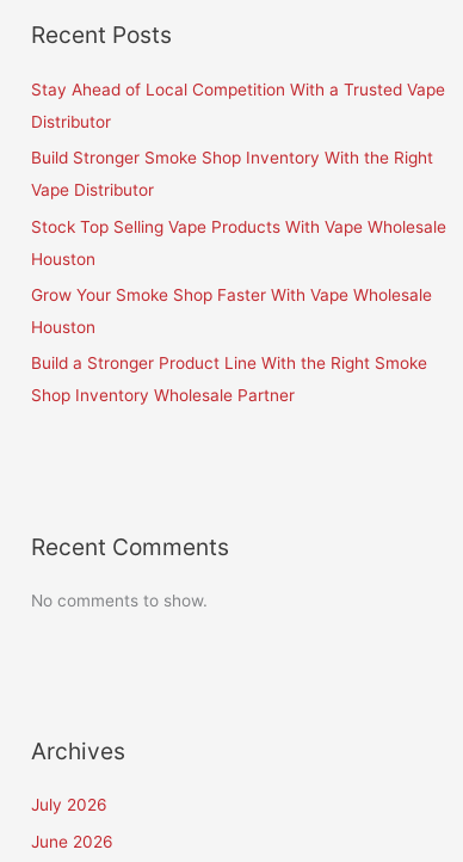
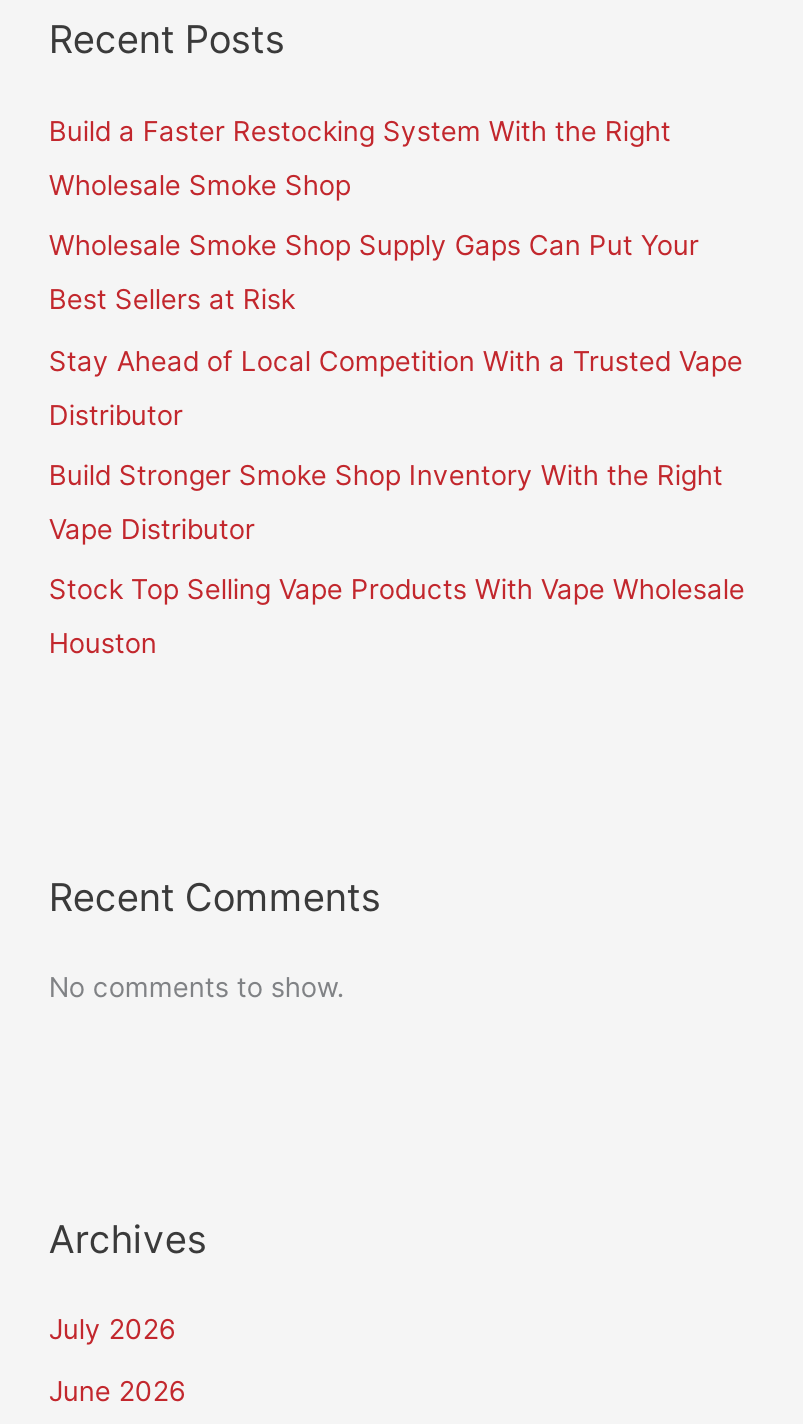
none -> [49,115,699,316] Build a Faster Restocking System With the Right | Wholesale Smoke Shop | Wholesale Smoke Shop Supply Gaps Can Put Your | Best Sellers at Risk
moved [32,80,447,268] -> [49,344,745,660]: Stay Ahead of Local Competition With a Trusted Vape | Distributor | Build Stronger Smoke Shop Inventory With the Right | Vape Distributor | Stock Top Selling Vape Products With Vape Wholesale | Houston
[32,285,432,405] Grow Your Smoke Shop Faster With Vape Wholesale | Houston | Build a Stronger Product Line With the Right Smoke | Shop Inventory Wholesale Partner -> none

